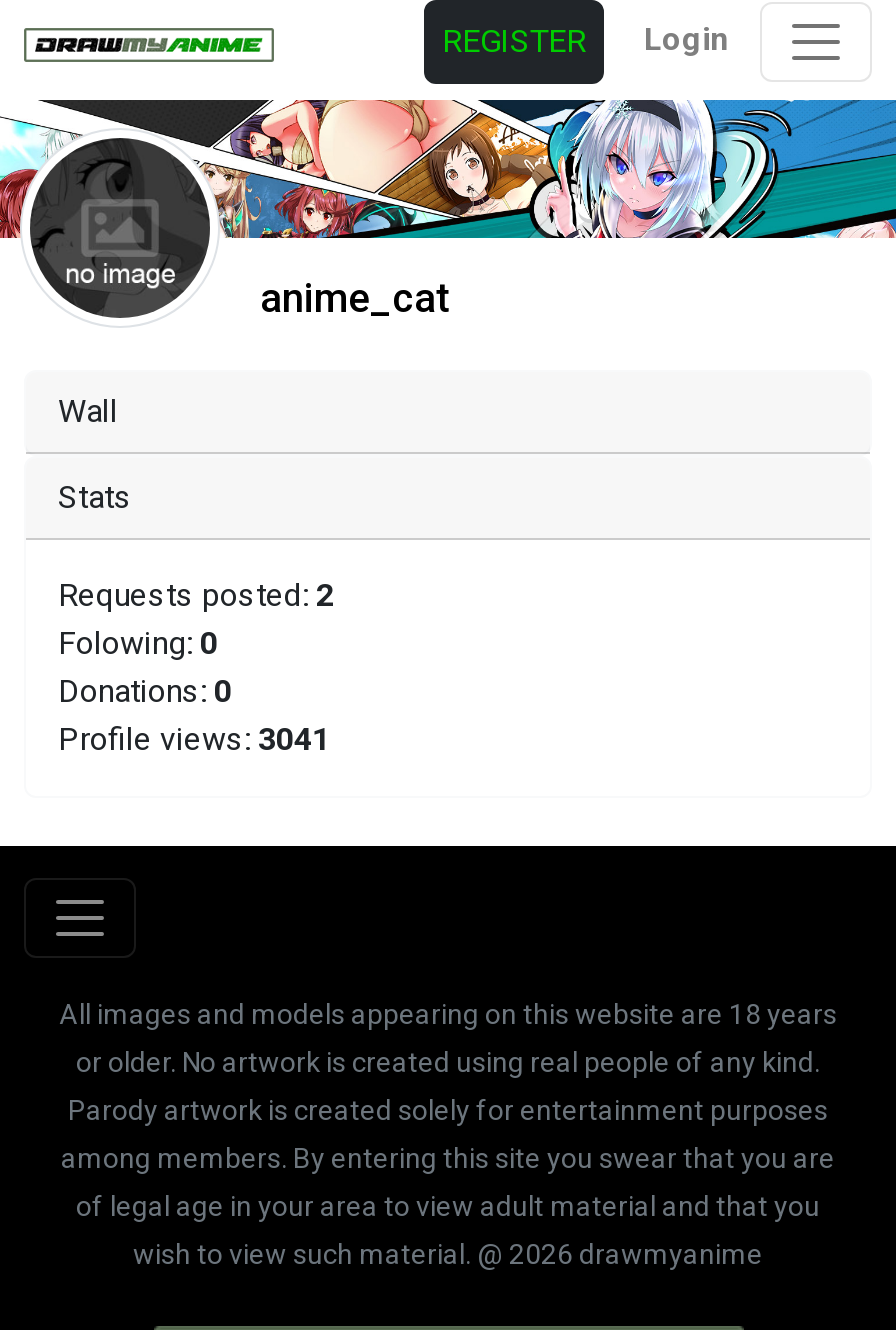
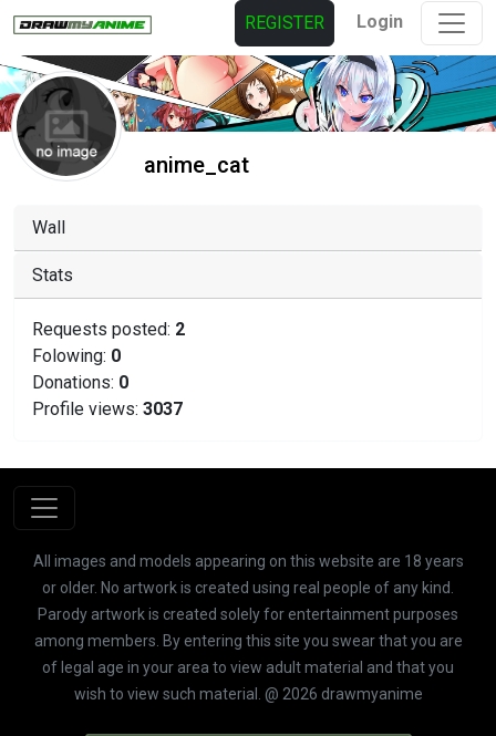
[58,719,330,757] Profile views: 3041 -> [32,398,183,419] Profile views: 3037

